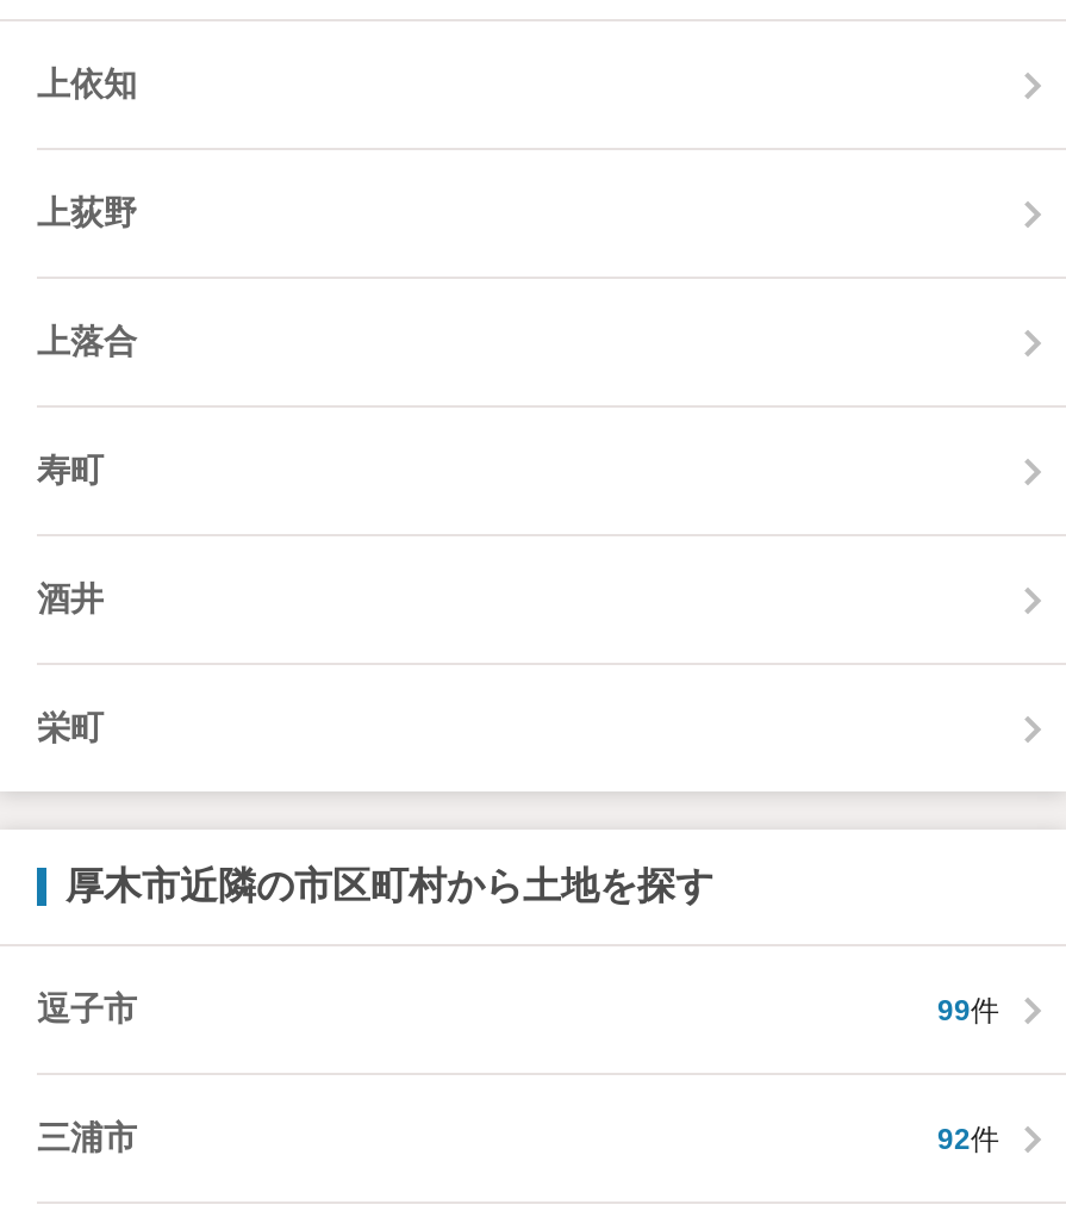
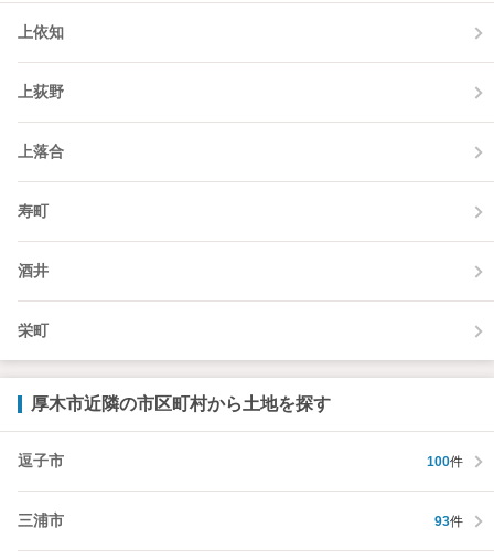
[937,993,999,1026] 99件 -> [427,453,463,469] 100件
[937,1122,999,1155] 92件 -> [434,513,463,529] 93件

